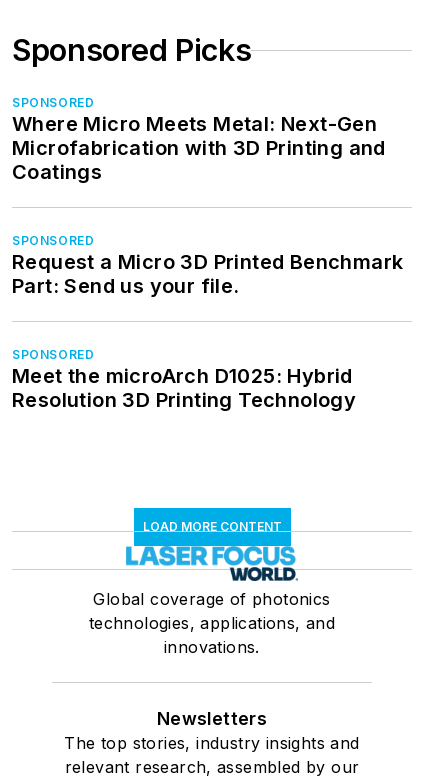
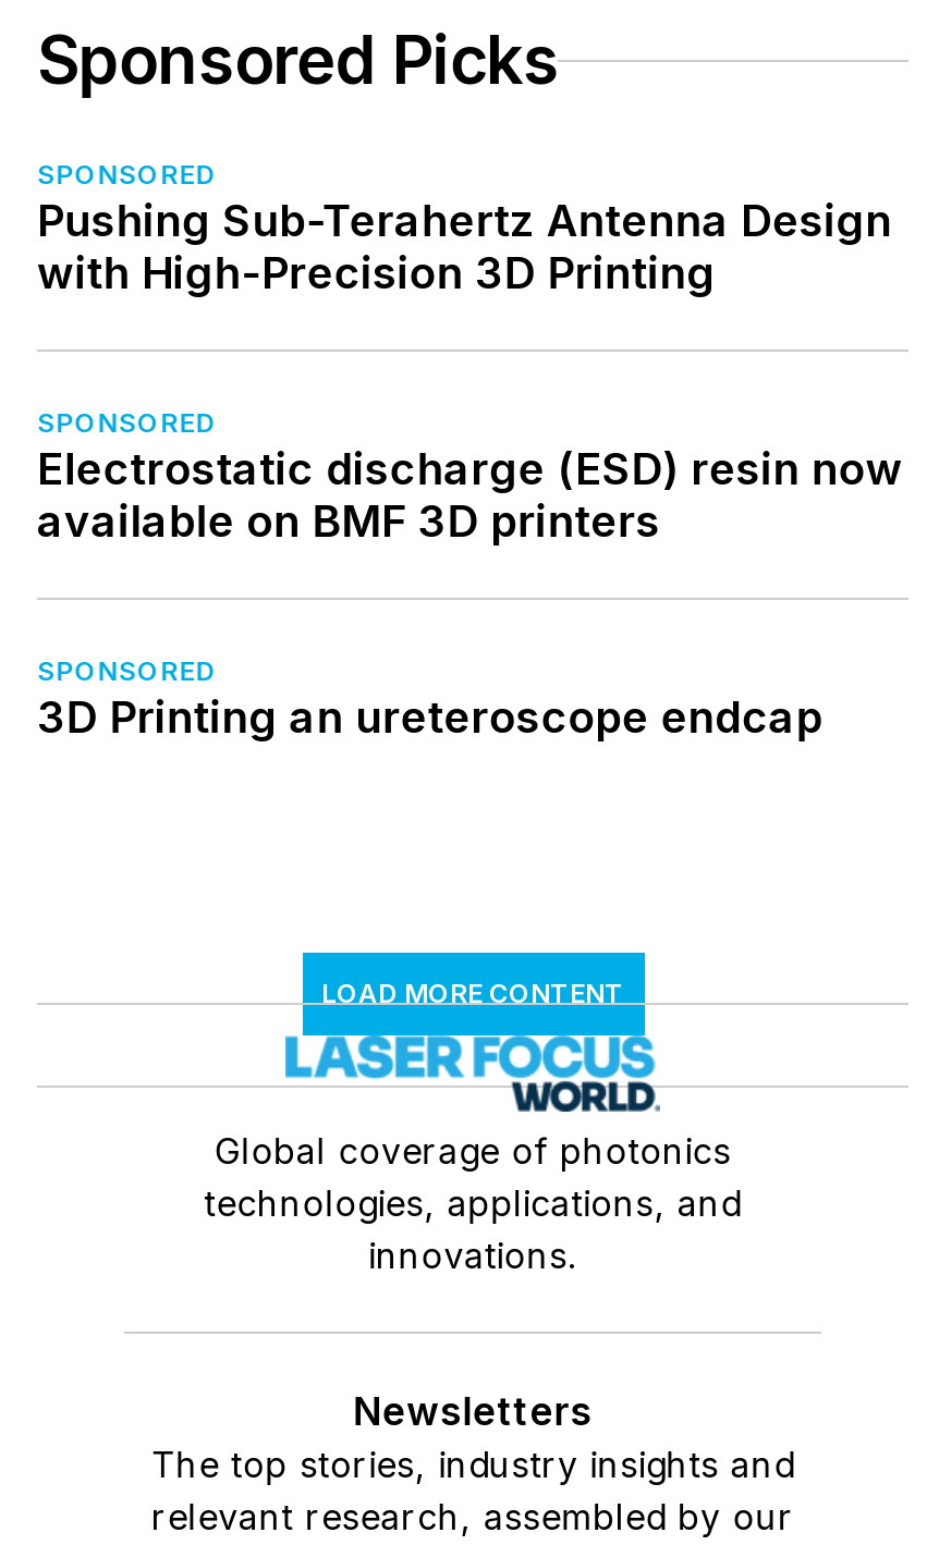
[12,112,386,184] Where Micro Meets Metal: Next-Gen | Microfabrication with 3D Printing and | Coatings -> [37,196,896,300] Pushing Sub-Terahertz Antenna Design | with High-Precision 3D Printing
[12,250,403,298] Request a Micro 3D Printed Benchmark | Part: Send us your file. -> [37,444,903,549] Electrostatic discharge (ESD) resin now | available on BMF 3D printers
[12,364,356,412] Meet the microArch D1025: Hybrid | Resolution 3D Printing Technology -> [37,692,823,745] 3D Printing an ureteroscope endcap

